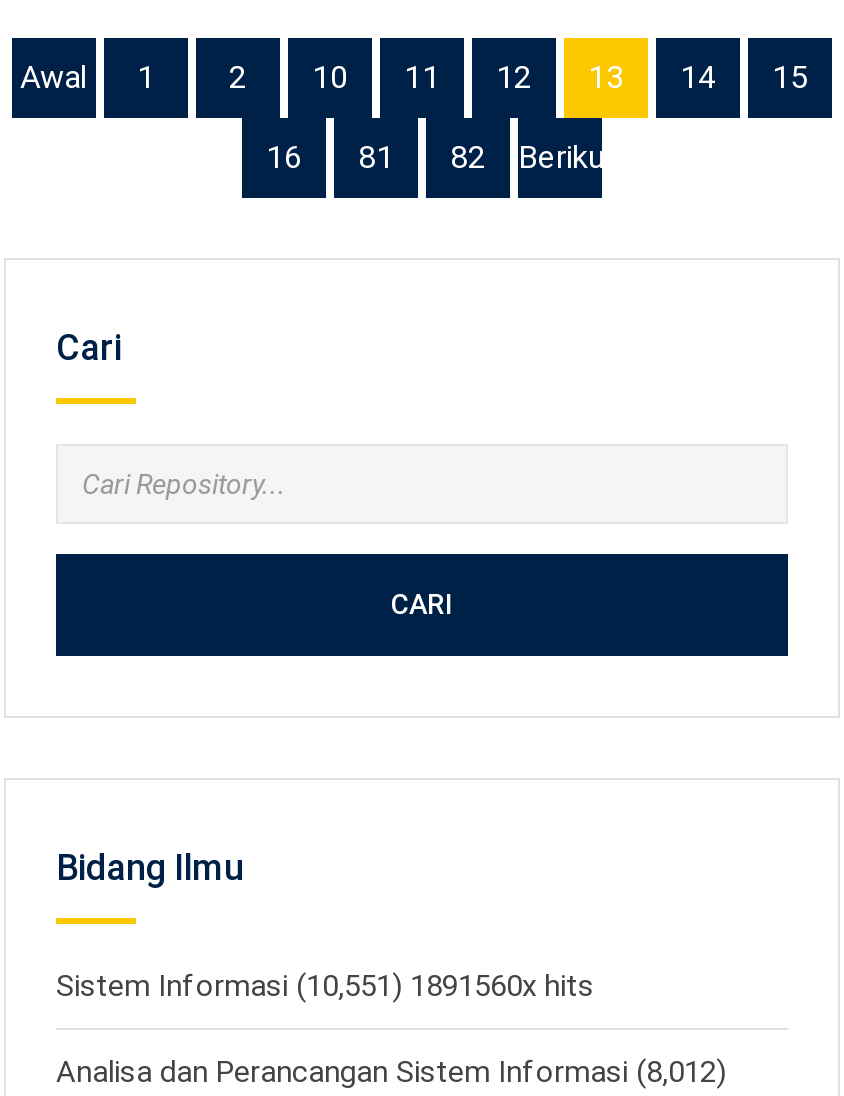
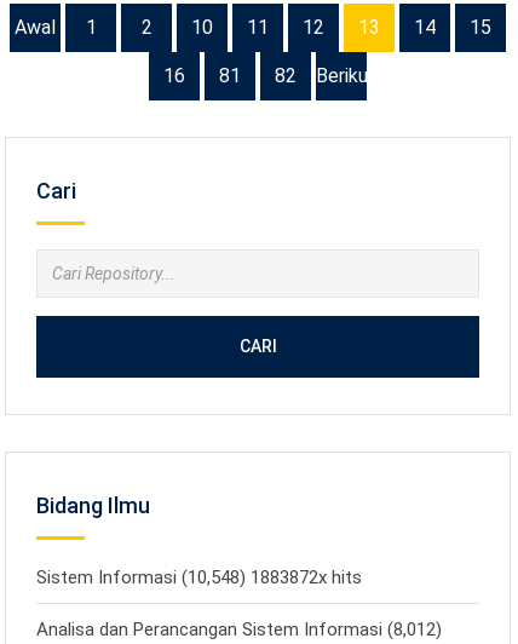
[56,968,594,1004] Sistem Informasi (10,551) 1891560x hits -> [36,567,362,588] Sistem Informasi (10,548) 1883872x hits

